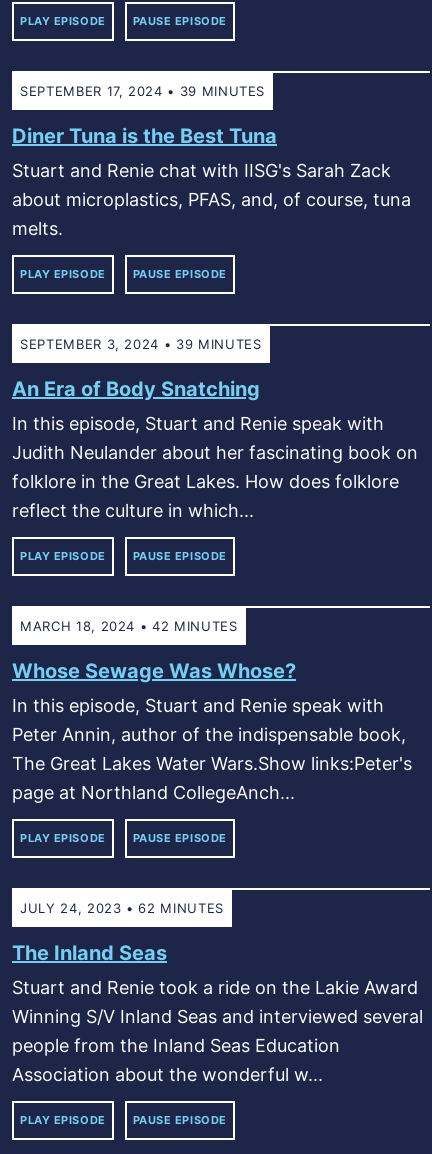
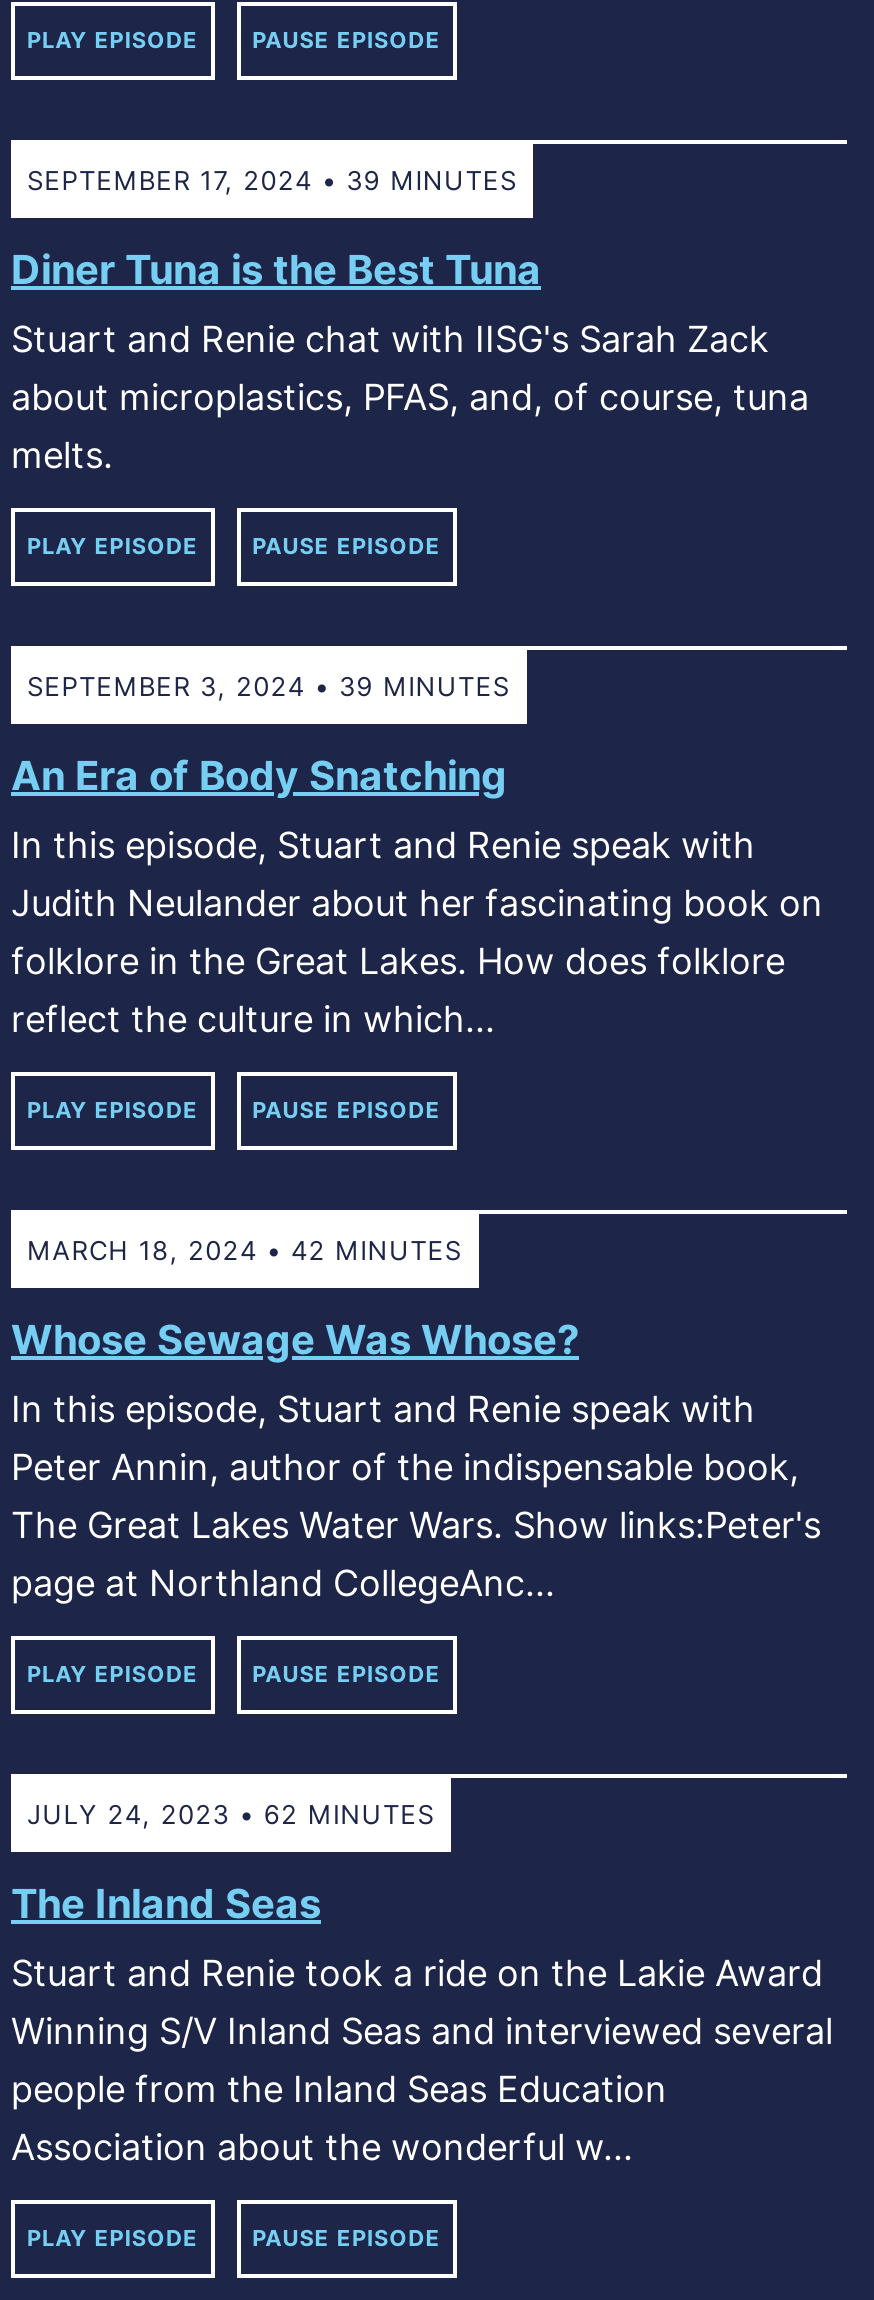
[12,753,412,803] The Great Lakes Water Wars.Show links:Peter's | page at Northland CollegeAnch... -> [11,1504,821,1604] The Great Lakes Water Wars. Show links:Peter's | page at Northland CollegeAnc...

